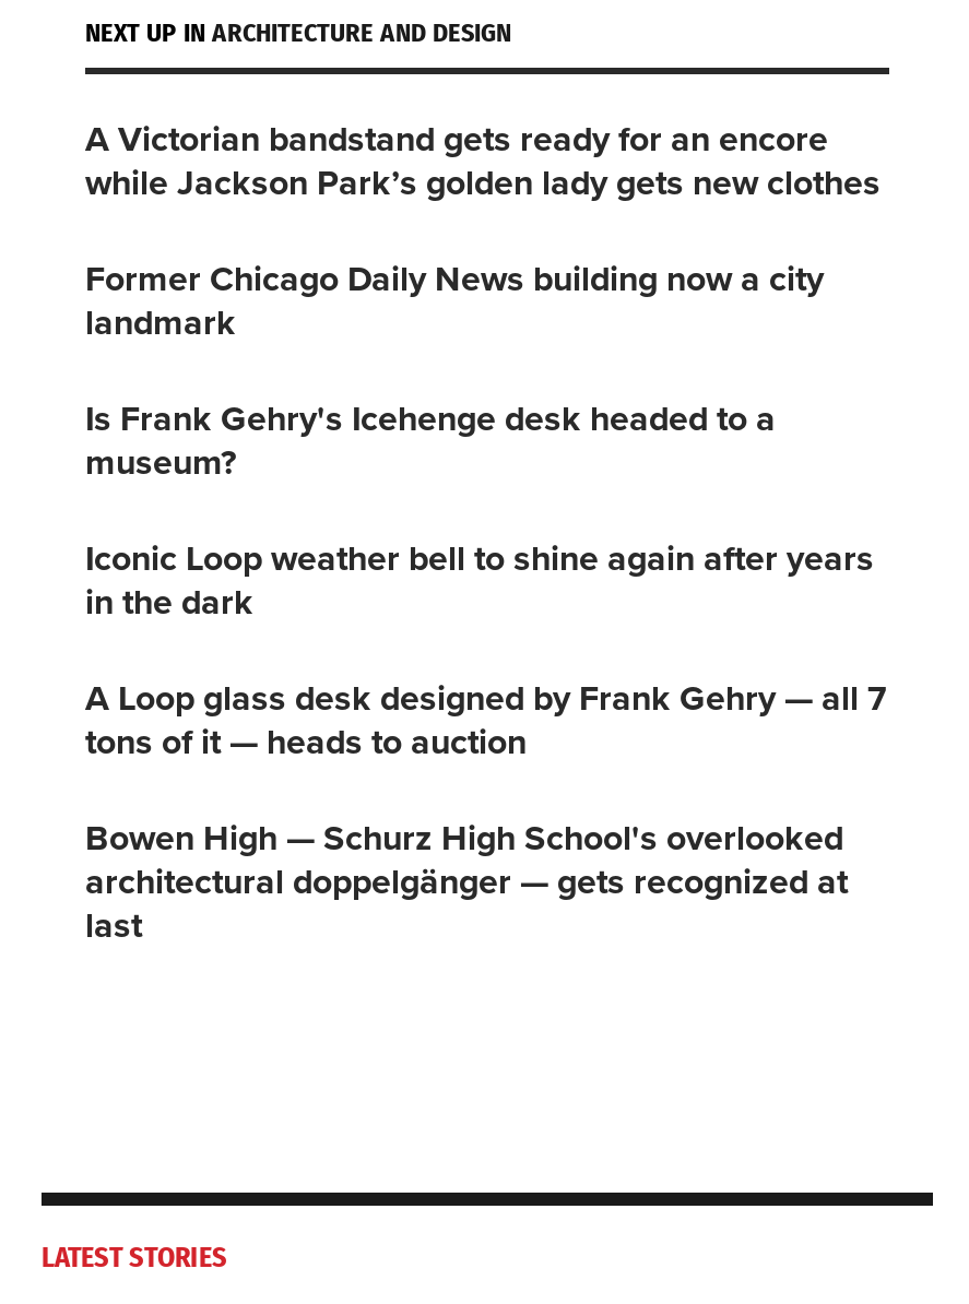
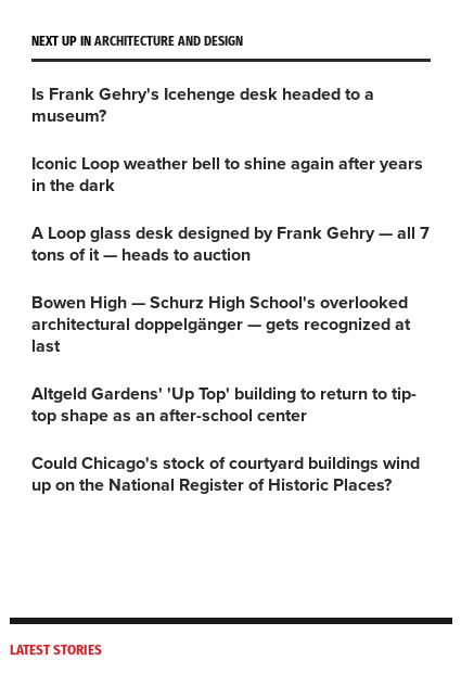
[85,113,881,346] A Victorian bandstand gets ready for an encore | while Jackson Park’s golden lady gets new clothes | Former Chicago Daily News building now a city | landmark -> none
moved [85,392,887,949] -> [31,81,430,358]: Is Frank Gehry's Icehenge desk headed to a | museum? | Iconic Loop weather bell to shine again after years | ... | architectural doppelgänger — gets recognized at | last
none -> [31,381,420,497] Altgeld Gardens' 'Up Top' building to return to tip- | top shape as an after-school center | Could Chicago's stock of courtyard buildings wind | up on the National Register of Historic Places?

